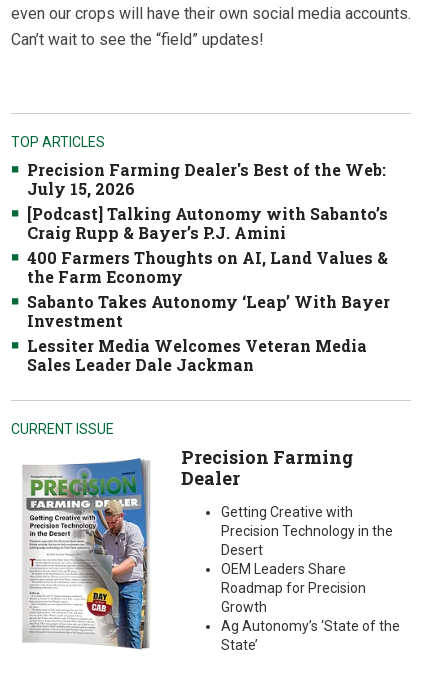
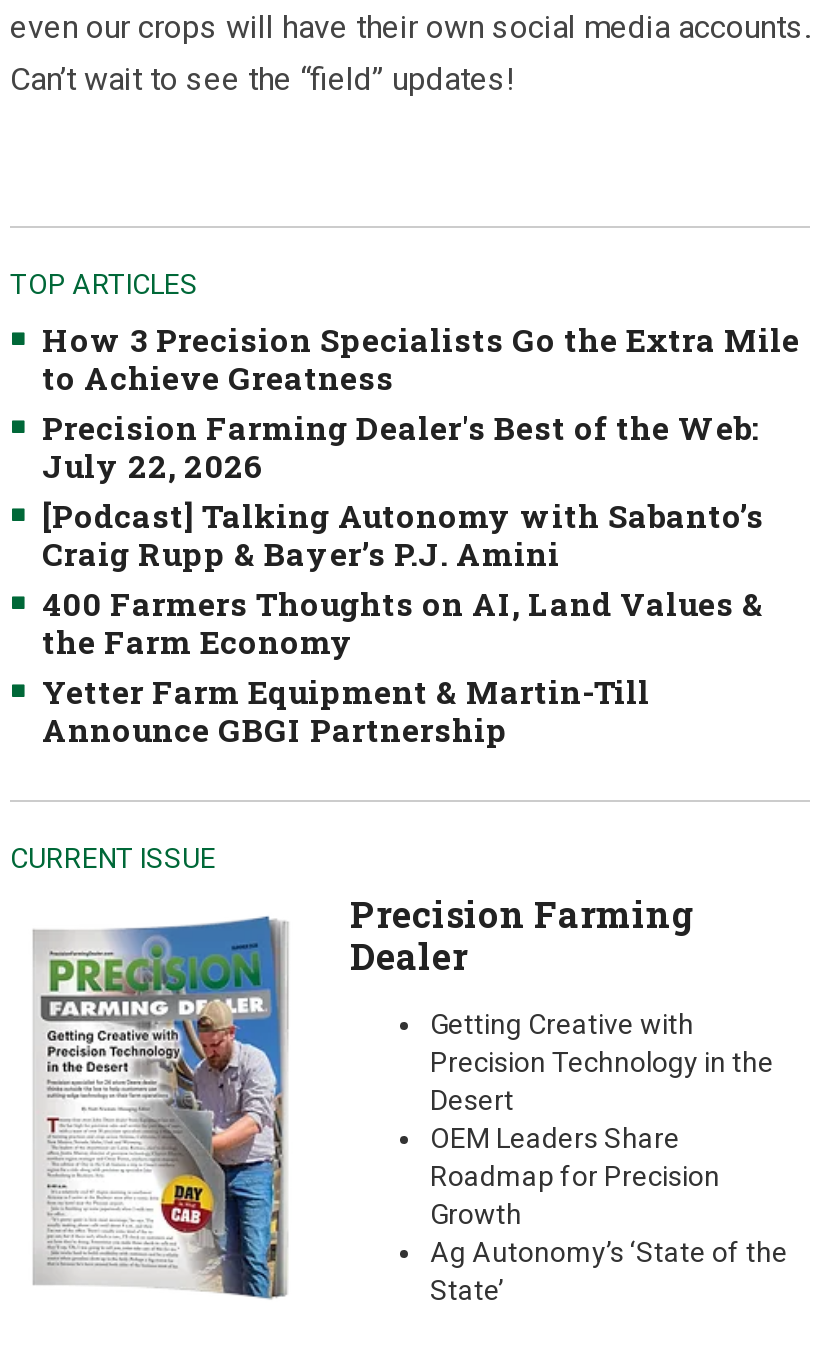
none -> [42,318,800,398] How 3 Precision Specialists Go the Extra Mile | to Achieve Greatness
moved [27,159,386,180] -> [42,406,760,448]: Precision Farming Dealer's Best of the Web:
[27,178,135,199] July 15, 2026 -> [42,444,264,486] July 22, 2026
moved [27,203,388,287] -> [42,494,764,662]: [Podcast] Talking Autonomy with Sabanto’s | Craig Rupp & Bayer’s P.J. Amini | 400 Farmers Thoughts on AI, Land Values & | the Farm Economy
[27,291,390,375] Sabanto Takes Autonomy ‘Leap’ With Bayer | Investment | Lessiter Media Welcomes Veteran Media | Sales Leader Dale Jackman -> [42,670,650,750] Yetter Farm Equipment & Martin-Till | Announce GBGI Partnership

